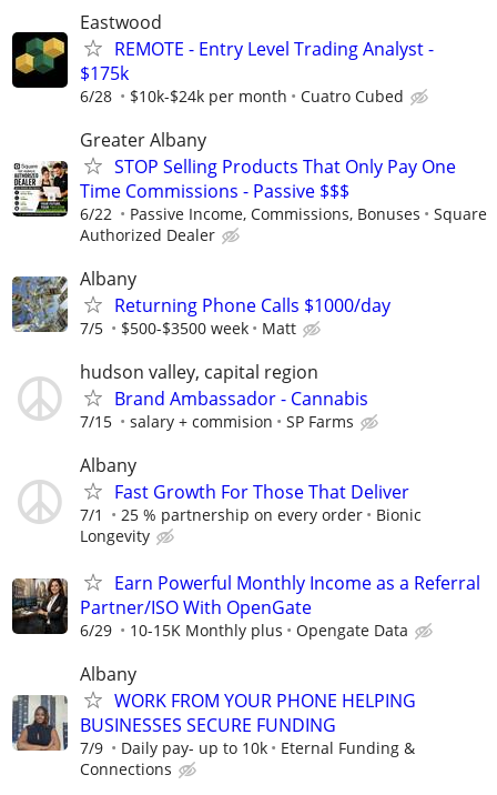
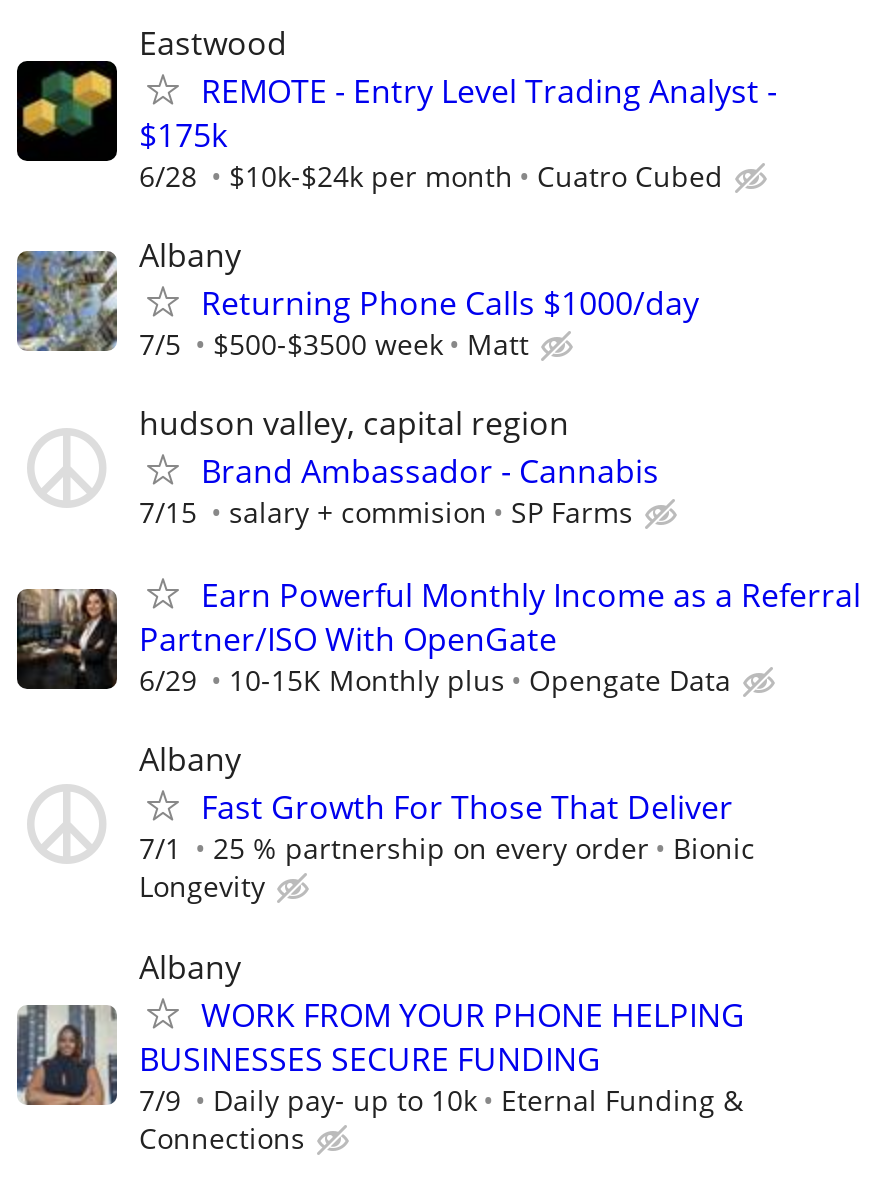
[12,127,487,245] [image] | Greater Albany | STOP Selling Products That Only Pay One | Time Commissions - Passive $$$ | 6/22 | Passive Income, Commissions, Bonuses | Square | Authorized Dealer -> none
moved [11,570,480,640] -> [15,573,861,699]: [image] | Earn Powerful Monthly Income as a Referral | Partner/ISO With OpenGate | 6/29 | 10-15K Monthly plus | Opengate Data

